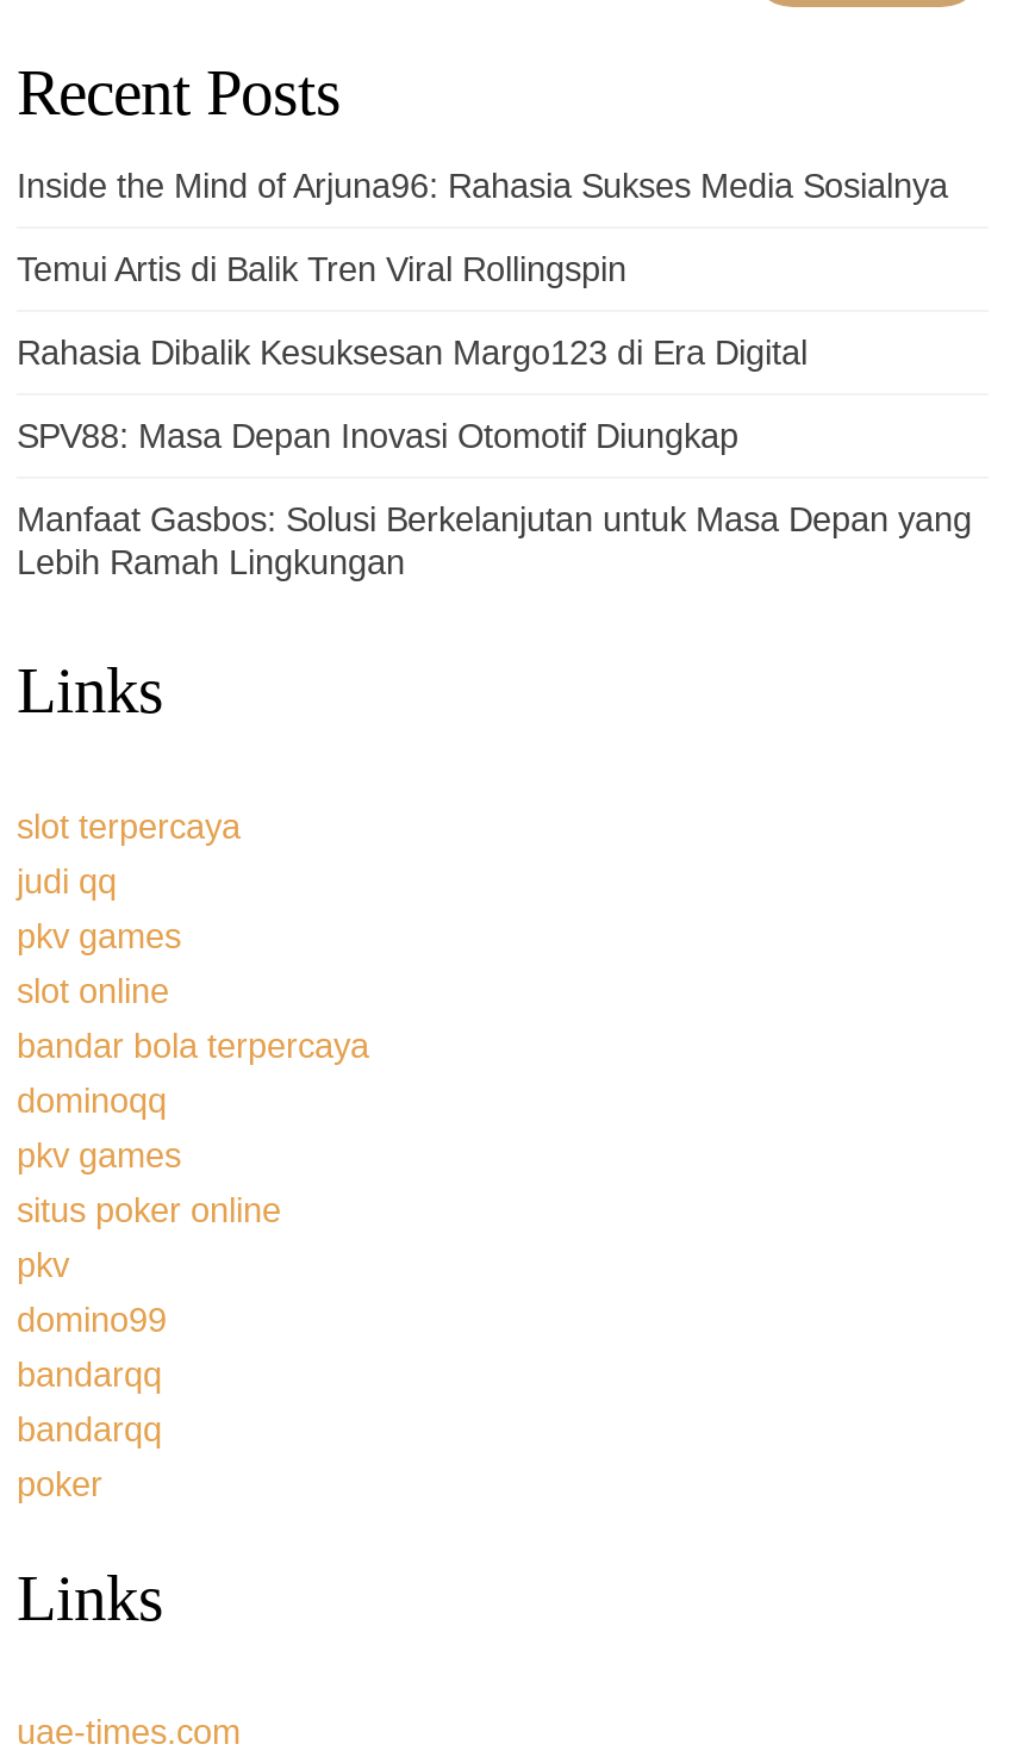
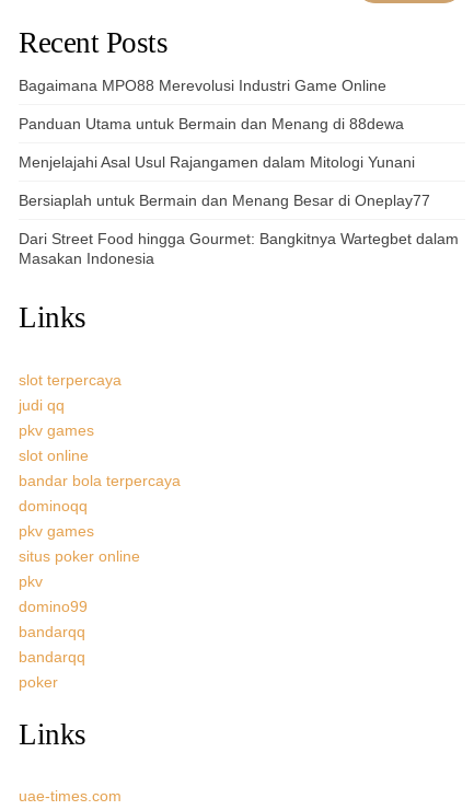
[17,167,948,205] Inside the Mind of Arjuna96: Rahasia Sukses Media Sosialnya -> [19,77,386,94] Bagaimana MPO88 Merevolusi Industri Game Online
[17,250,626,289] Temui Artis di Balik Tren Viral Rollingspin -> [19,115,404,133] Panduan Utama untuk Bermain dan Menang di 88dewa
[17,334,808,372] Rahasia Dibalik Kesuksesan Margo123 di Era Digital -> [19,153,415,171] Menjelajahi Asal Usul Rajangamen dalam Mitologi Yunani
[17,417,738,455] SPV88: Masa Depan Inovasi Otomotif Diungkap -> [19,192,430,209] Bersiaplah untuk Bermain dan Menang Besar di Oneplay77
[17,501,972,582] Manfaat Gasbos: Solusi Berkelanjutan untuk Masa Depan yang | Lebih Ramah Lingkungan -> [19,230,459,267] Dari Street Food hingga Gourmet: Bangkitnya Wartegbet dalam | Masakan Indonesia

